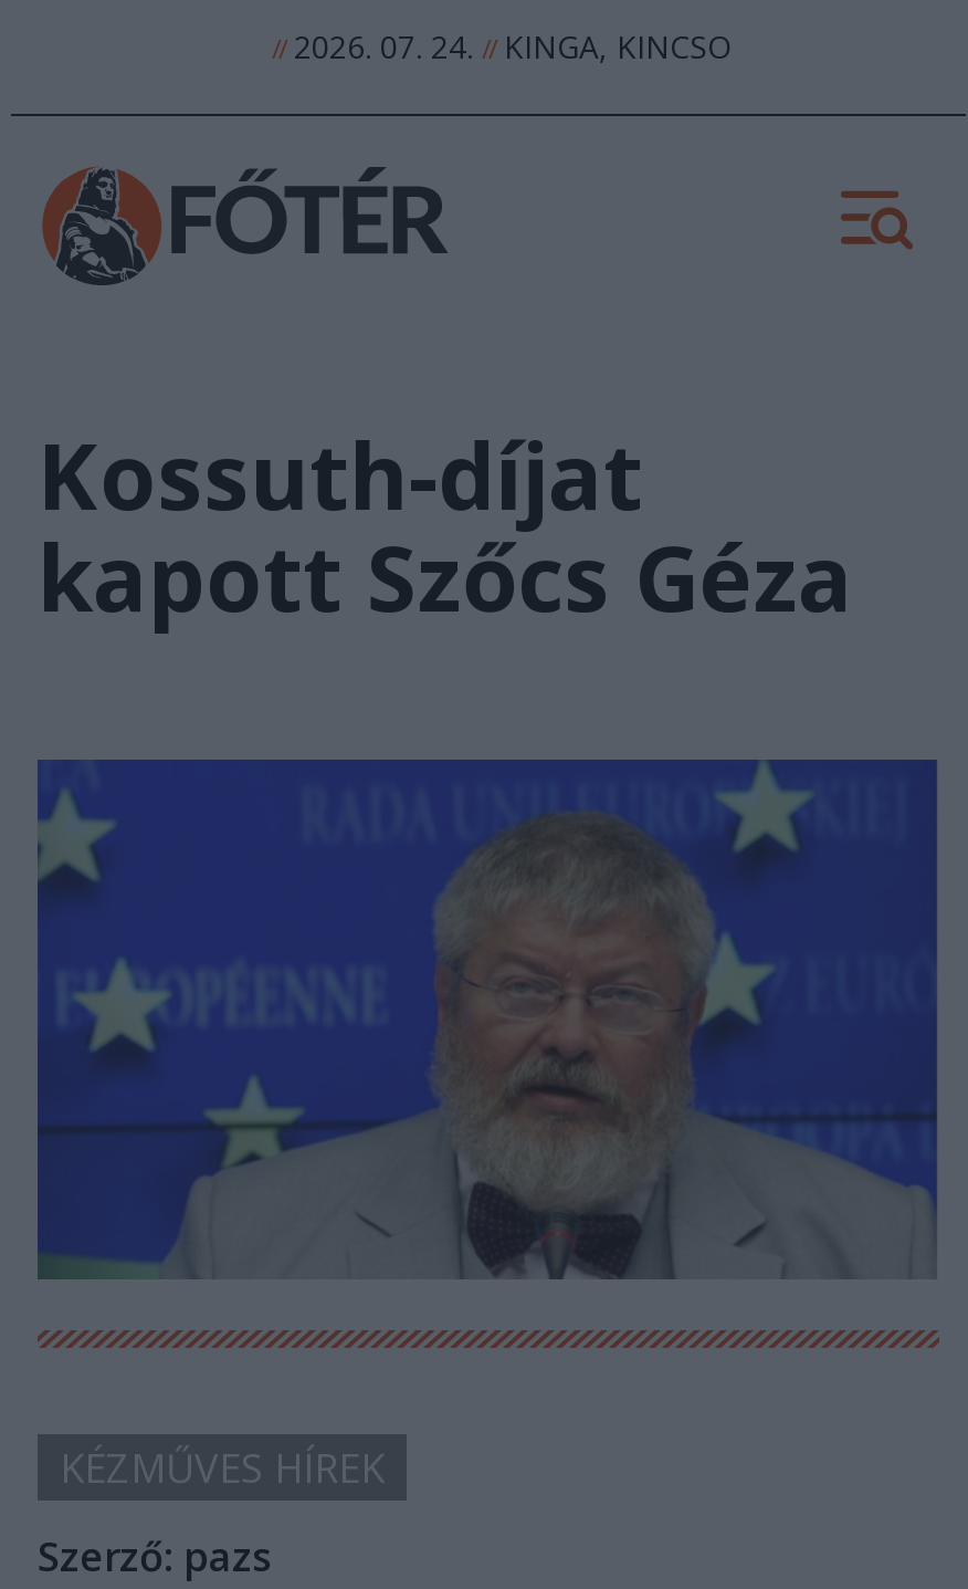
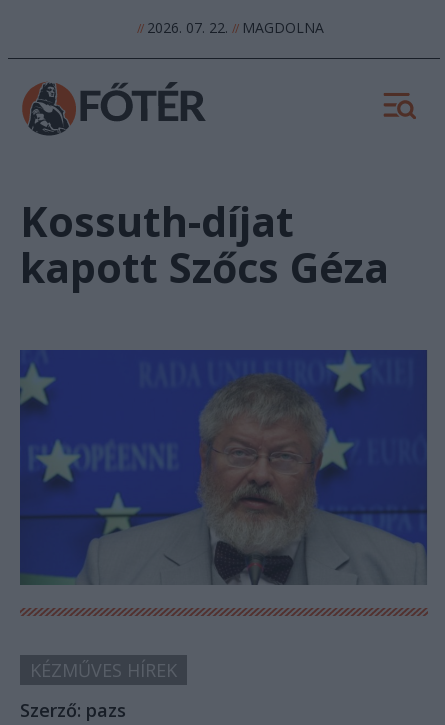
[272,25,732,67] // 2026. 07. 24. // KINGA, KINCSO -> [136,18,323,37] // 2026. 07. 22. // MAGDOLNA

